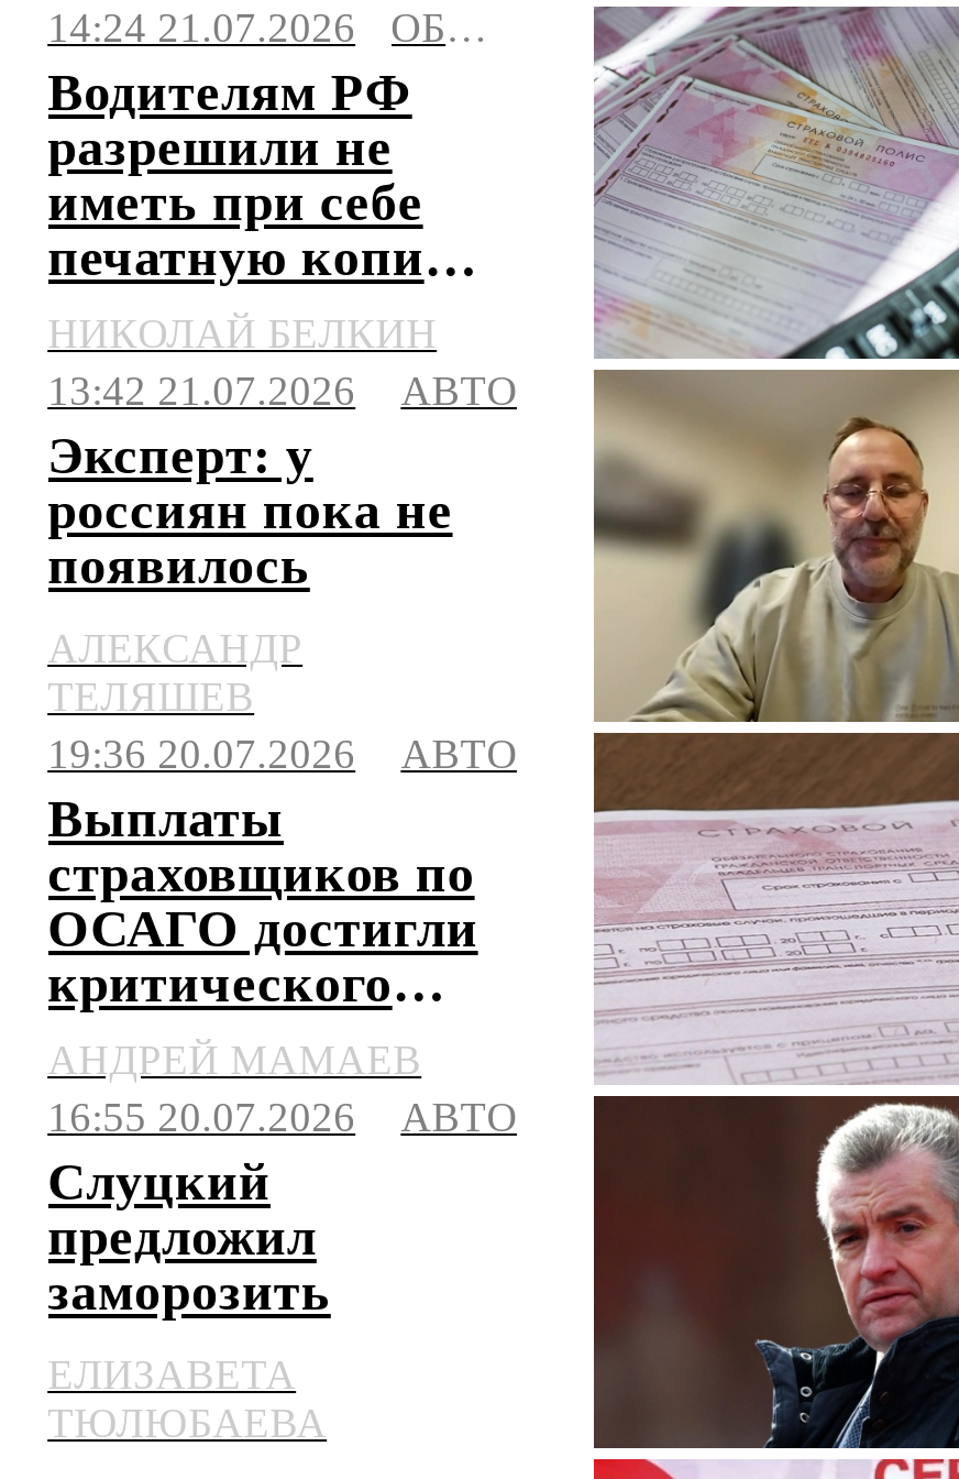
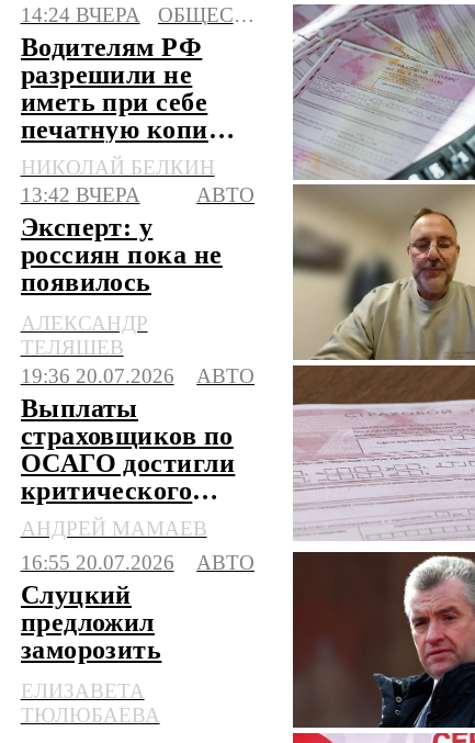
[48,6,355,52] 14:24 21.07.2026 -> [20,3,140,26] 14:24 ВЧЕРА
[48,368,355,415] 13:42 21.07.2026 -> [20,184,140,207] 13:42 ВЧЕРА

